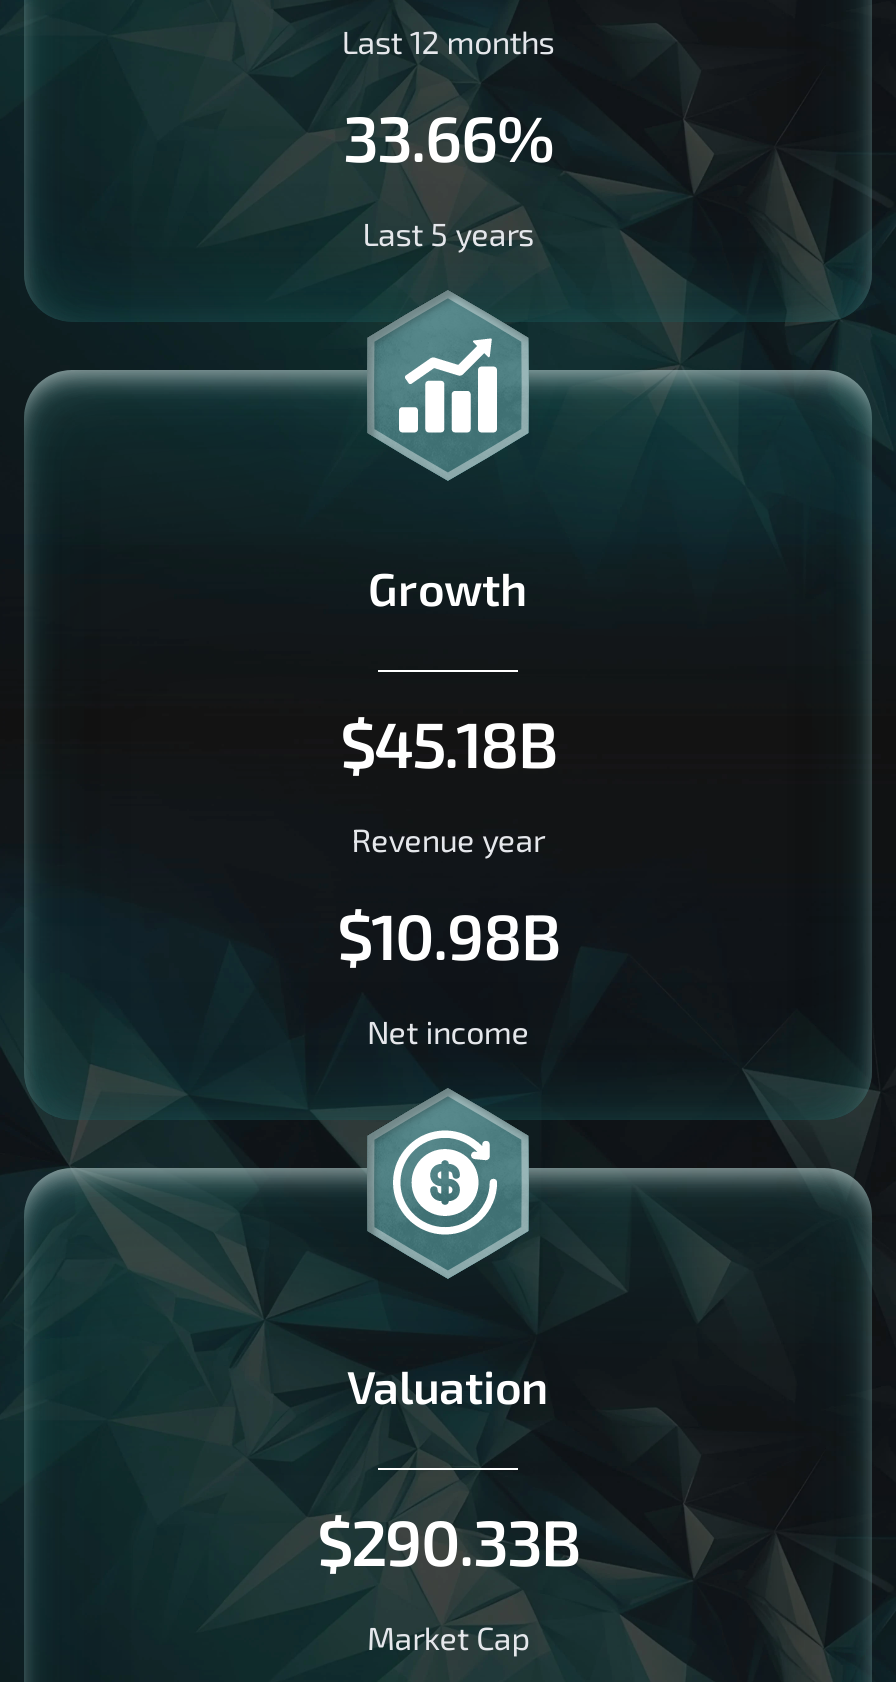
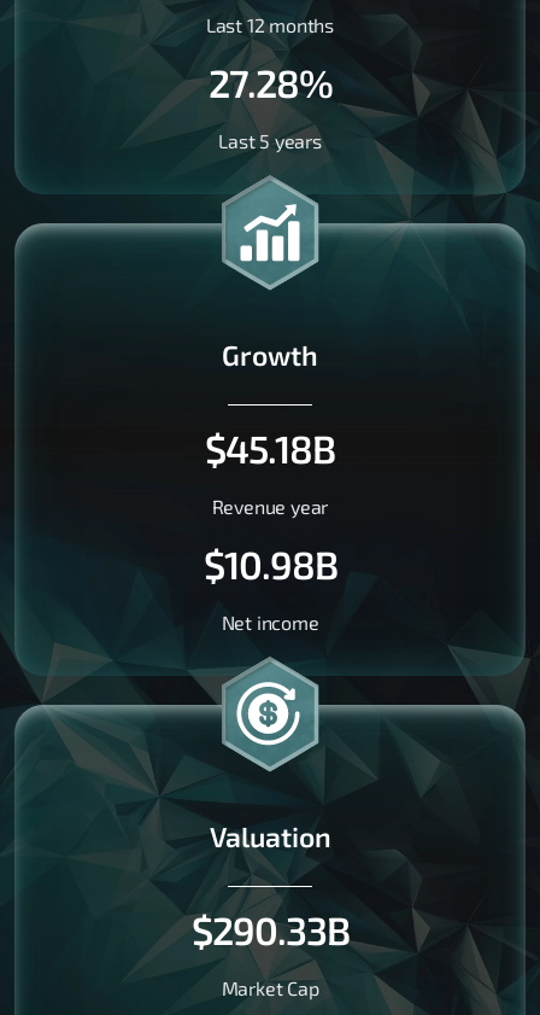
[343,94,553,180] 33.66% -> [208,57,332,108] 27.28%

